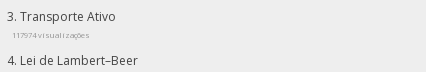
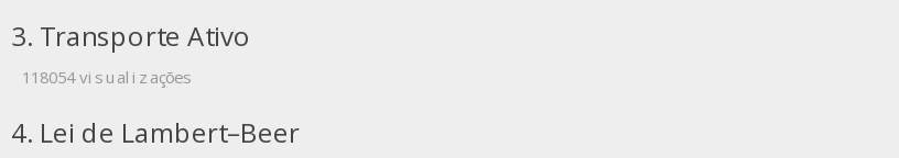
[12,30,90,40] 117974 visualizações -> [22,65,194,87] 118054 visualizações

